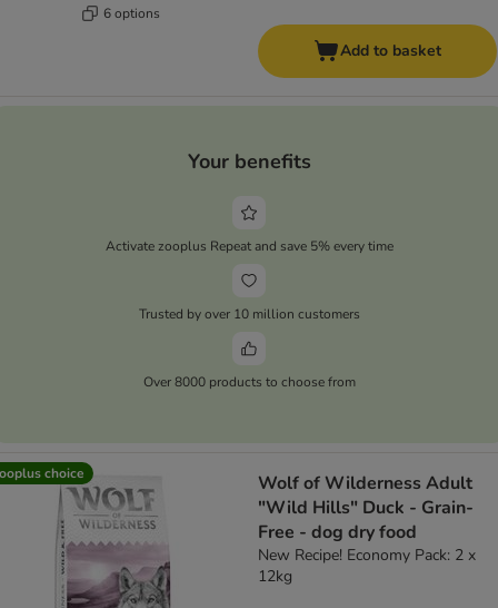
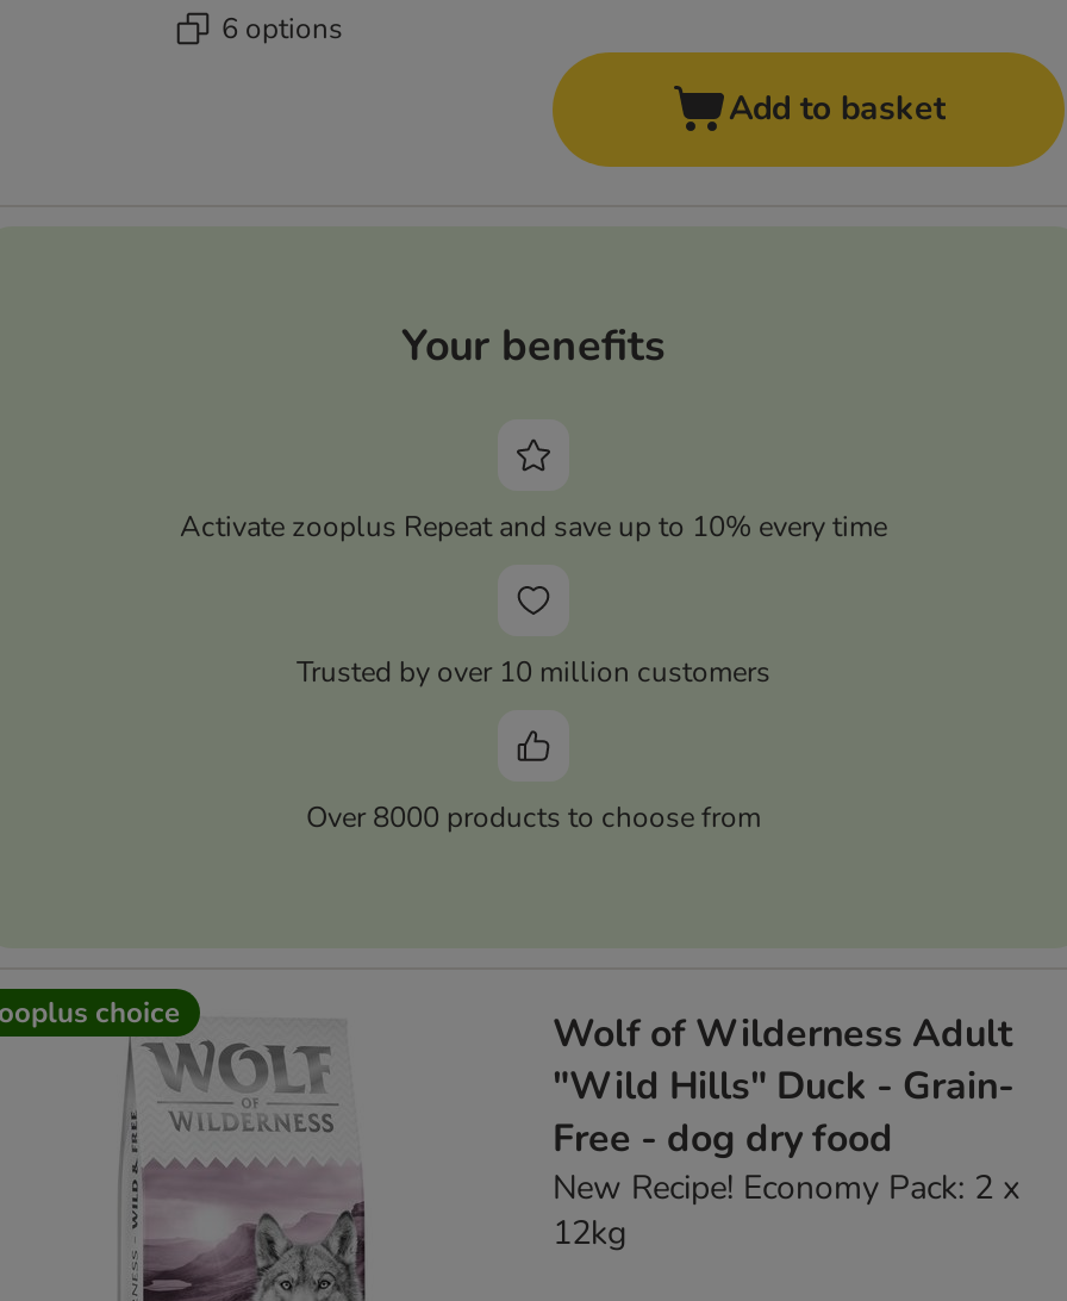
[105,237,393,255] Activate zooplus Repeat and save 5% every time -> [180,507,887,545] Activate zooplus Repeat and save up to 10% every time

